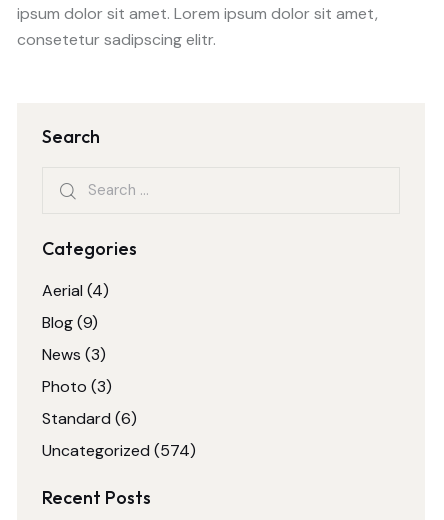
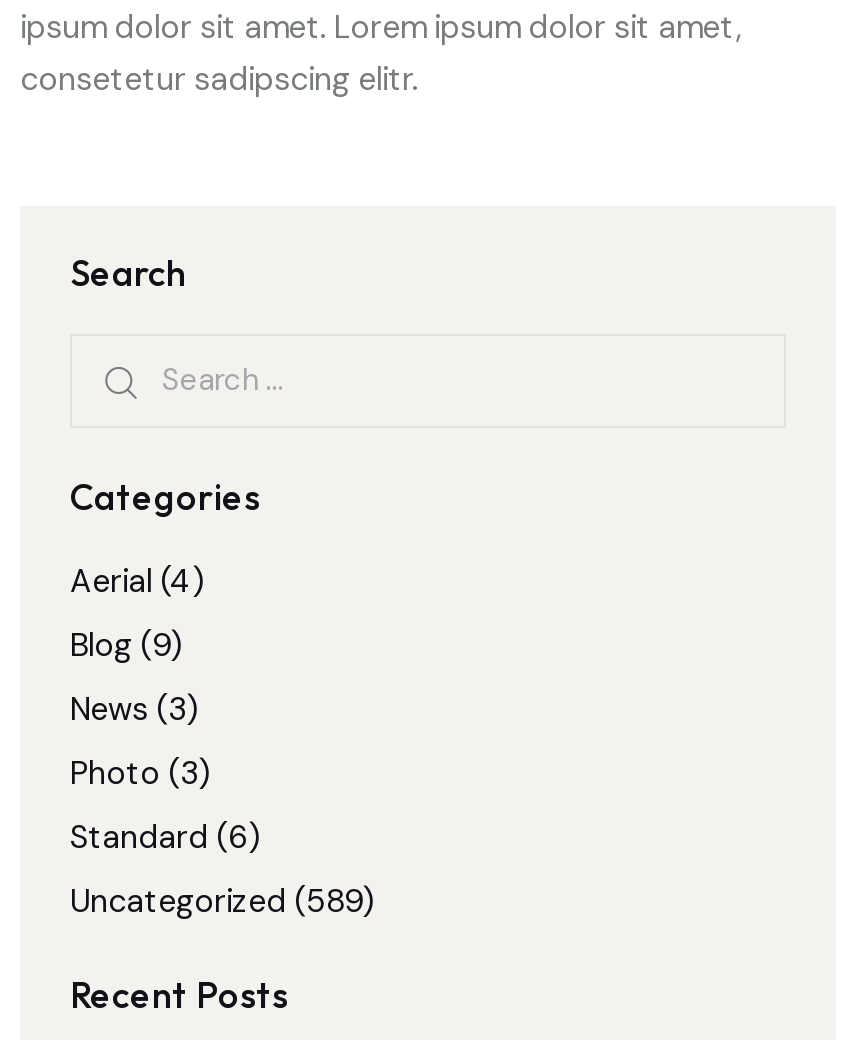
[42,440,196,461] Uncategorized (574) -> [70,880,374,922] Uncategorized (589)

